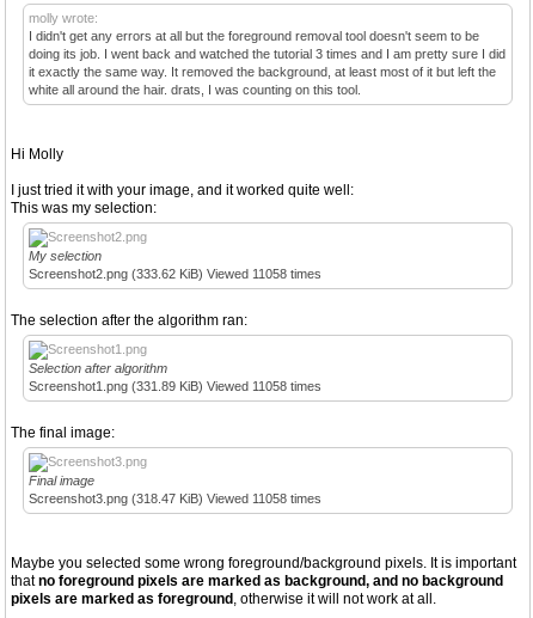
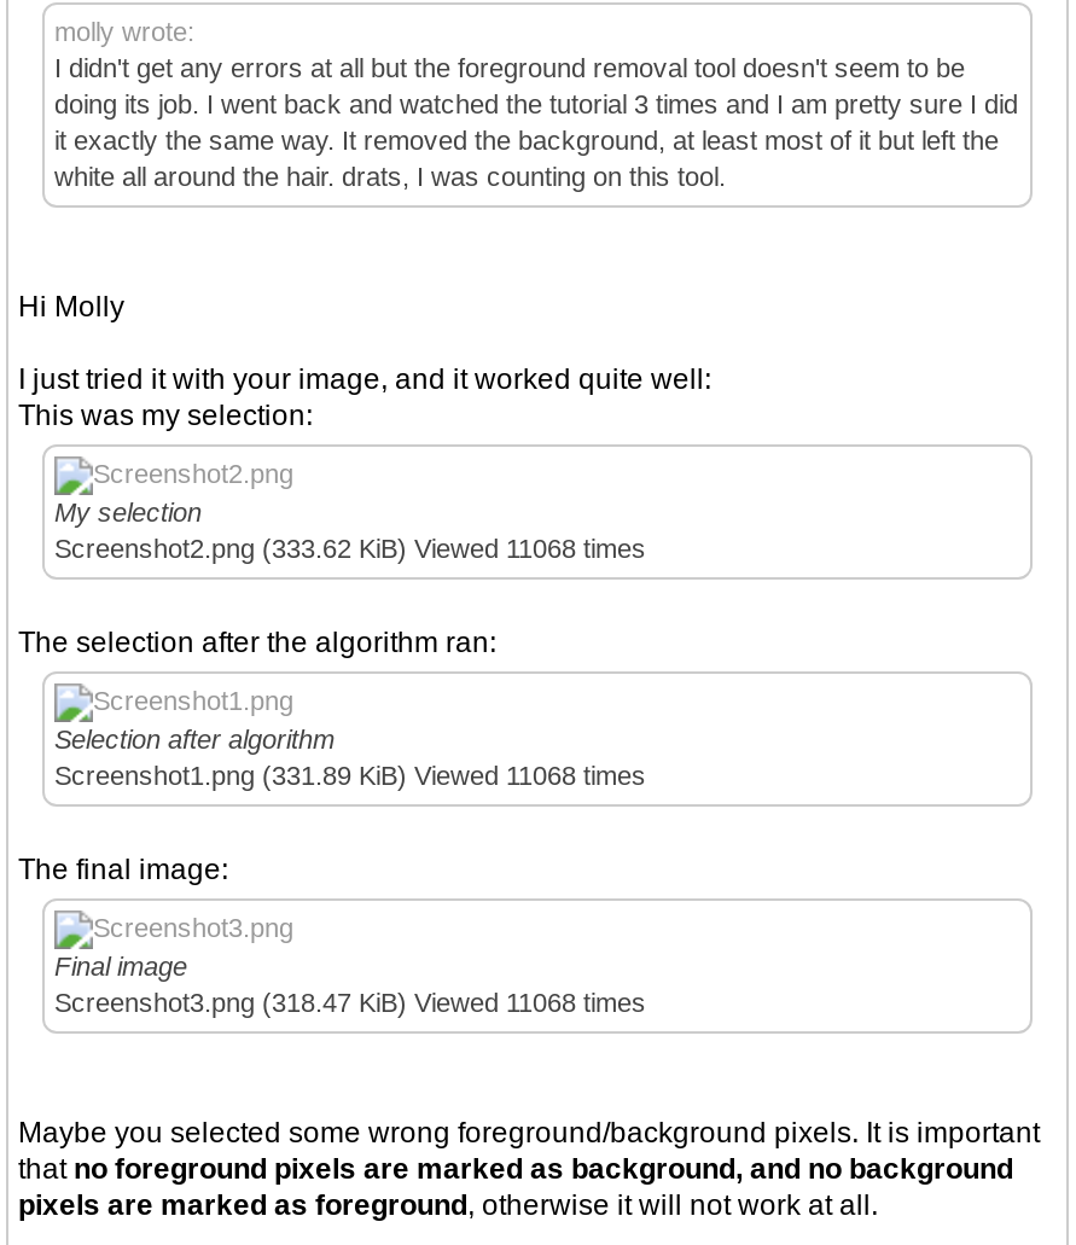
[29,267,321,281] Screenshot2.png (333.62 KiB) Viewed 11058 times -> [54,534,646,563] Screenshot2.png (333.62 KiB) Viewed 11068 times
[29,379,321,393] Screenshot1.png (331.89 KiB) Viewed 11058 times -> [54,761,646,790] Screenshot1.png (331.89 KiB) Viewed 11068 times
[29,491,321,506] Screenshot3.png (318.47 KiB) Viewed 11058 times -> [54,988,646,1017] Screenshot3.png (318.47 KiB) Viewed 11068 times

